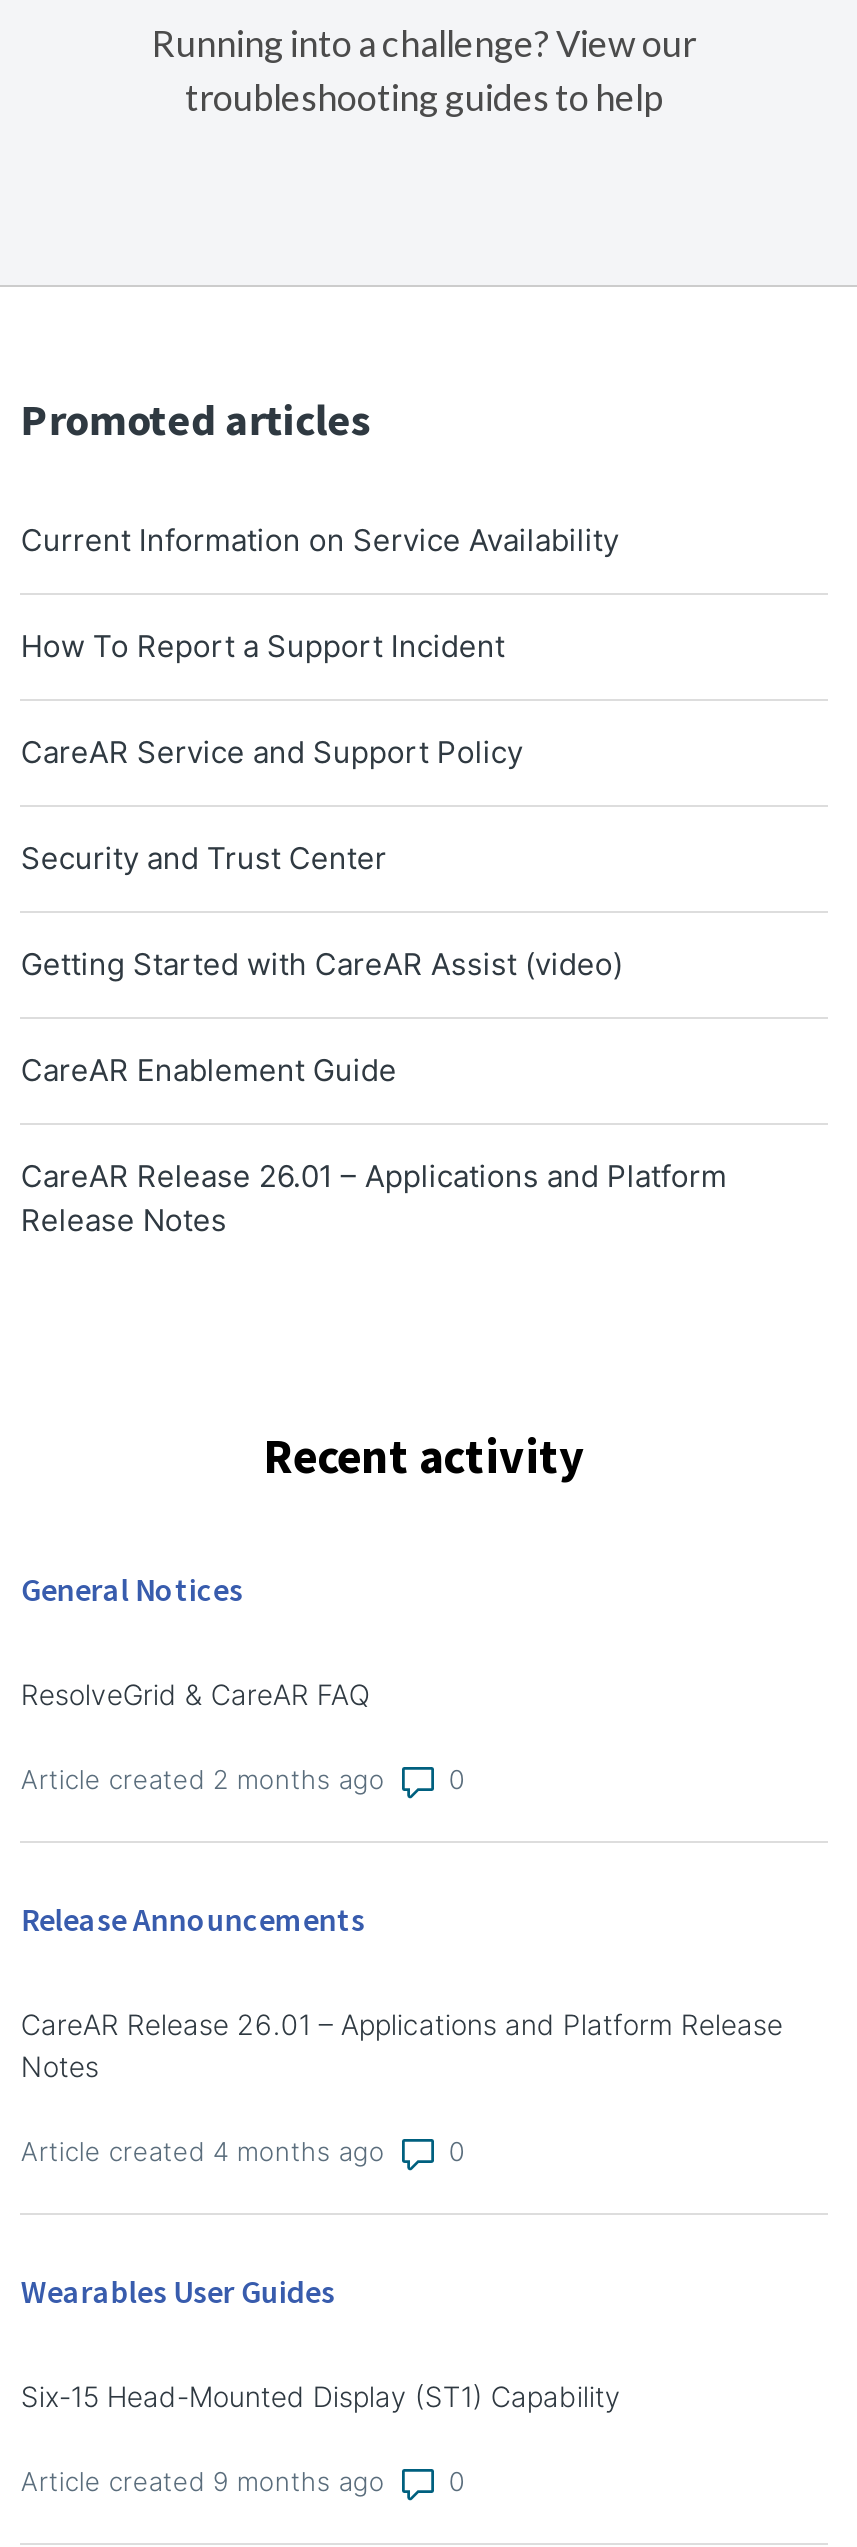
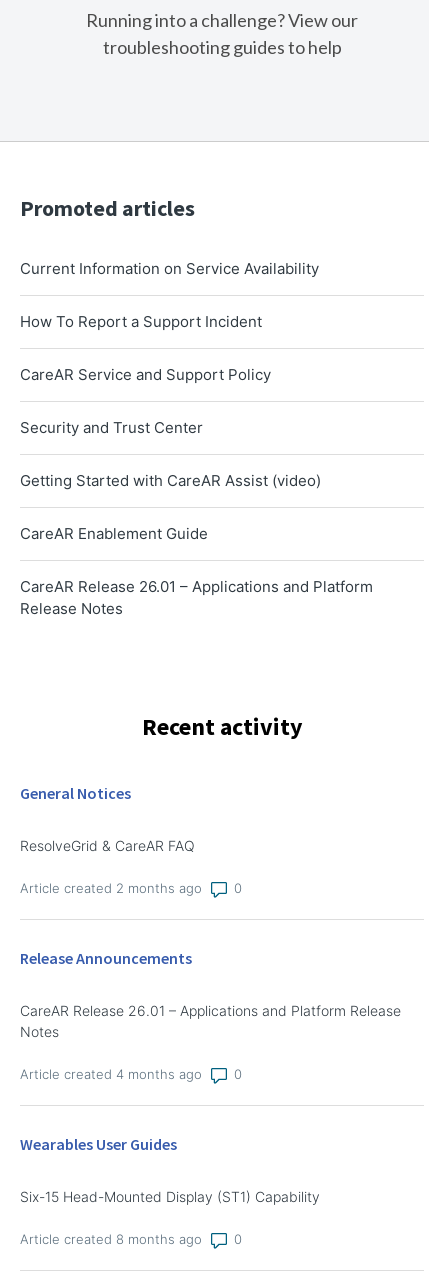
[21,2465,385,2497] Article created 9 months ago -> [20,1231,202,1247] Article created 8 months ago

